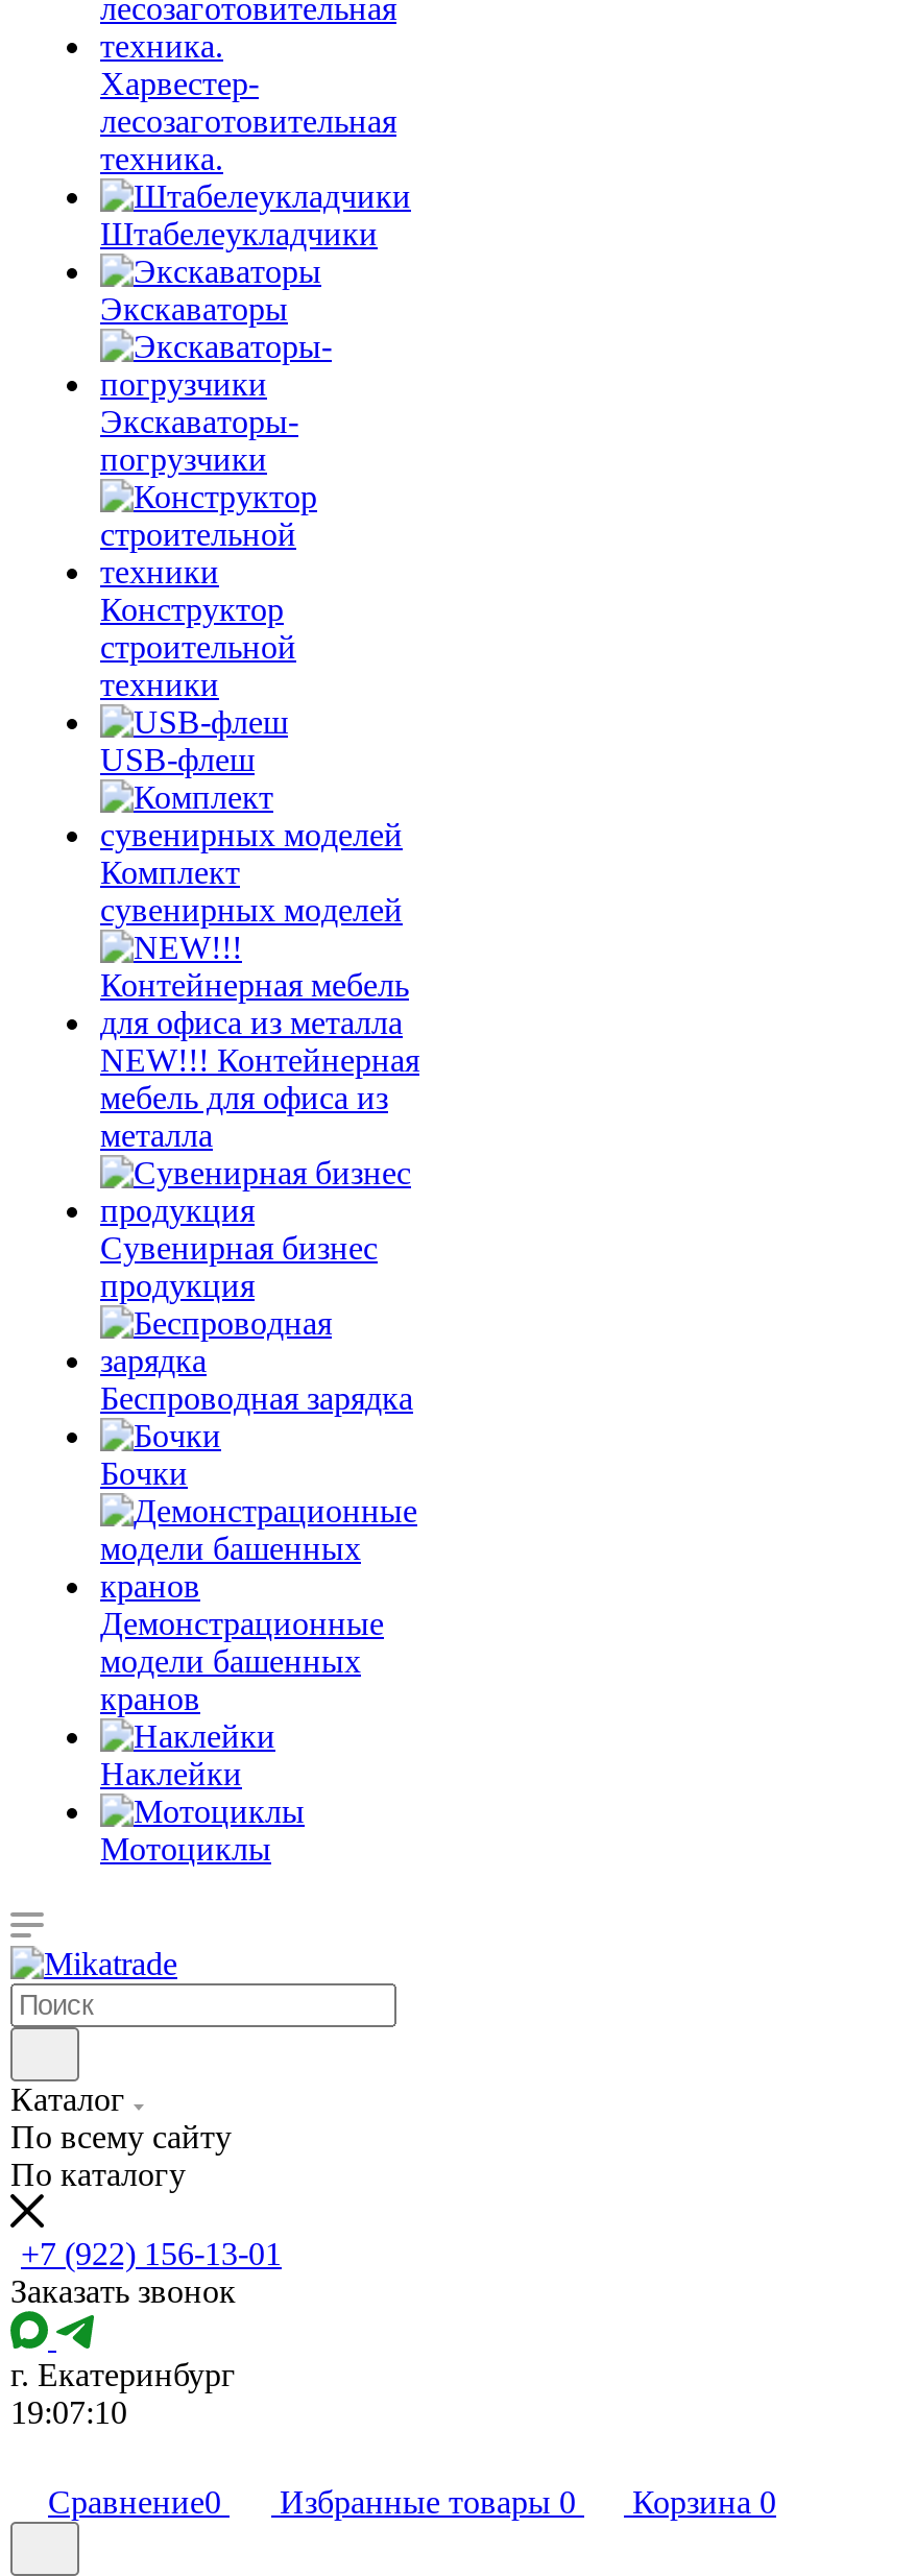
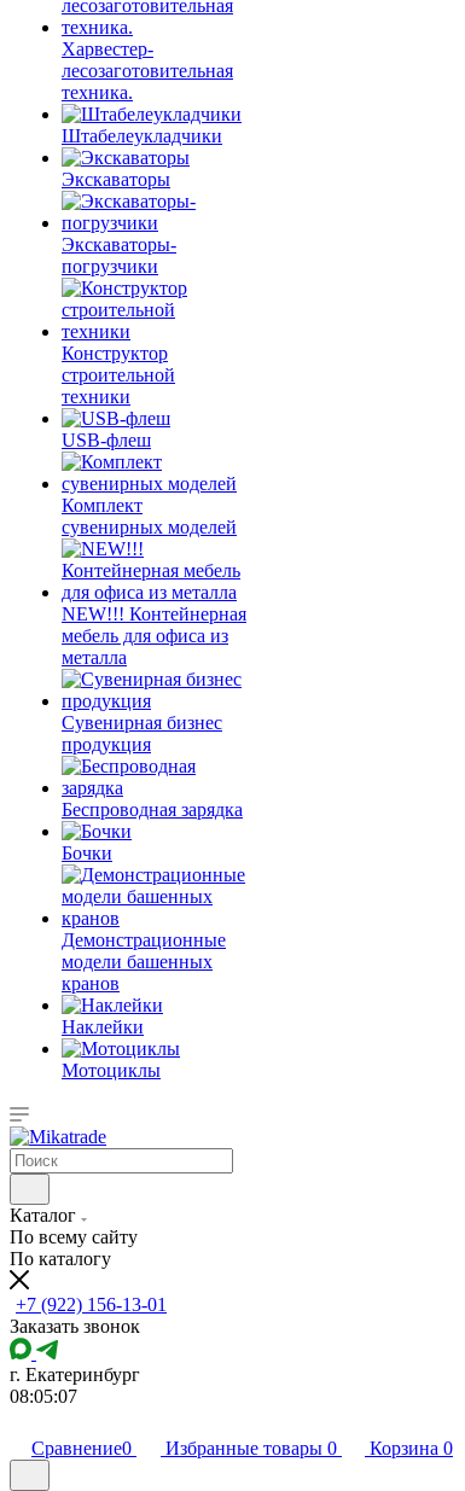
[10,2394,127,2430] 19:07:10 -> [10,1386,77,1406] 08:05:07

